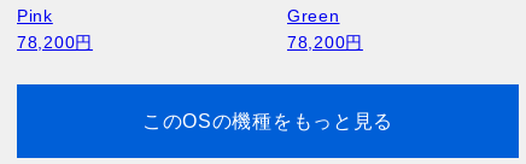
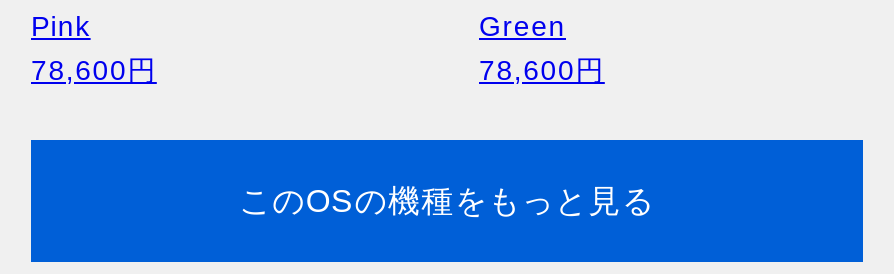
[17,33,93,52] 78,200円 -> [31,54,157,86] 78,600円
[287,33,363,52] 78,200円 -> [479,54,605,86] 78,600円

